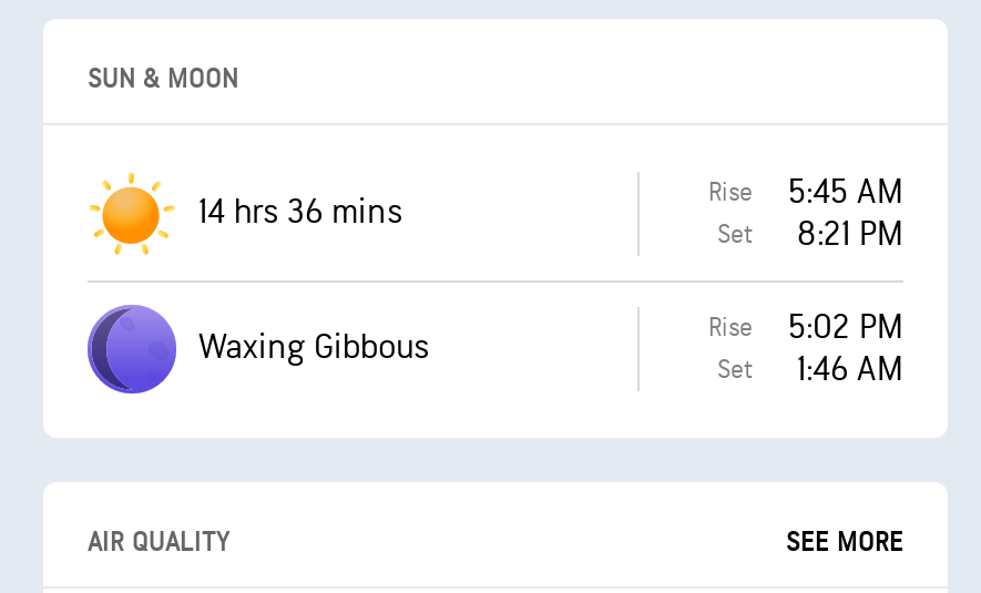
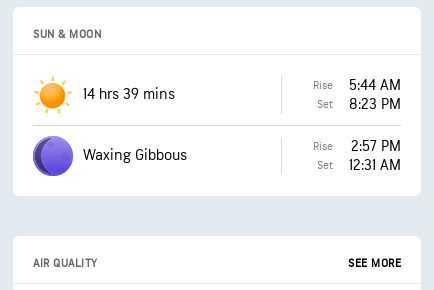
[708,171,903,213] Rise 5:45 AM -> [313,75,401,94] Rise 5:44 AM
[198,192,402,234] 14 hrs 36 mins -> [83,85,175,104] 14 hrs 39 mins
[717,213,903,255] Set 8:21 PM -> [317,94,401,113] Set 8:23 PM
[708,306,903,348] Rise 5:02 PM -> [313,136,401,155] Rise 2:57 PM
[717,348,903,390] Set 1:46 AM -> [317,155,401,174] Set 12:31 AM

